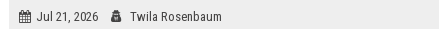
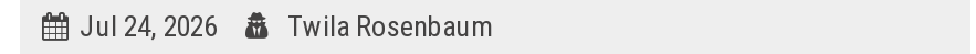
[36,9,222,24] Jul 21, 2026 Twila Rosenbaum -> [80,10,491,43] Jul 24, 2026 Twila Rosenbaum

